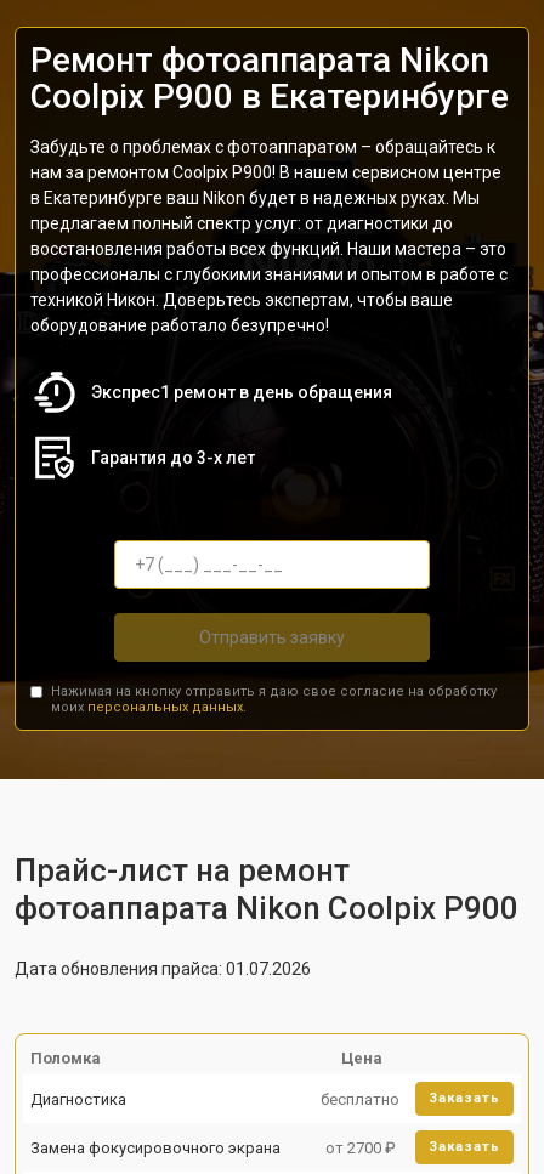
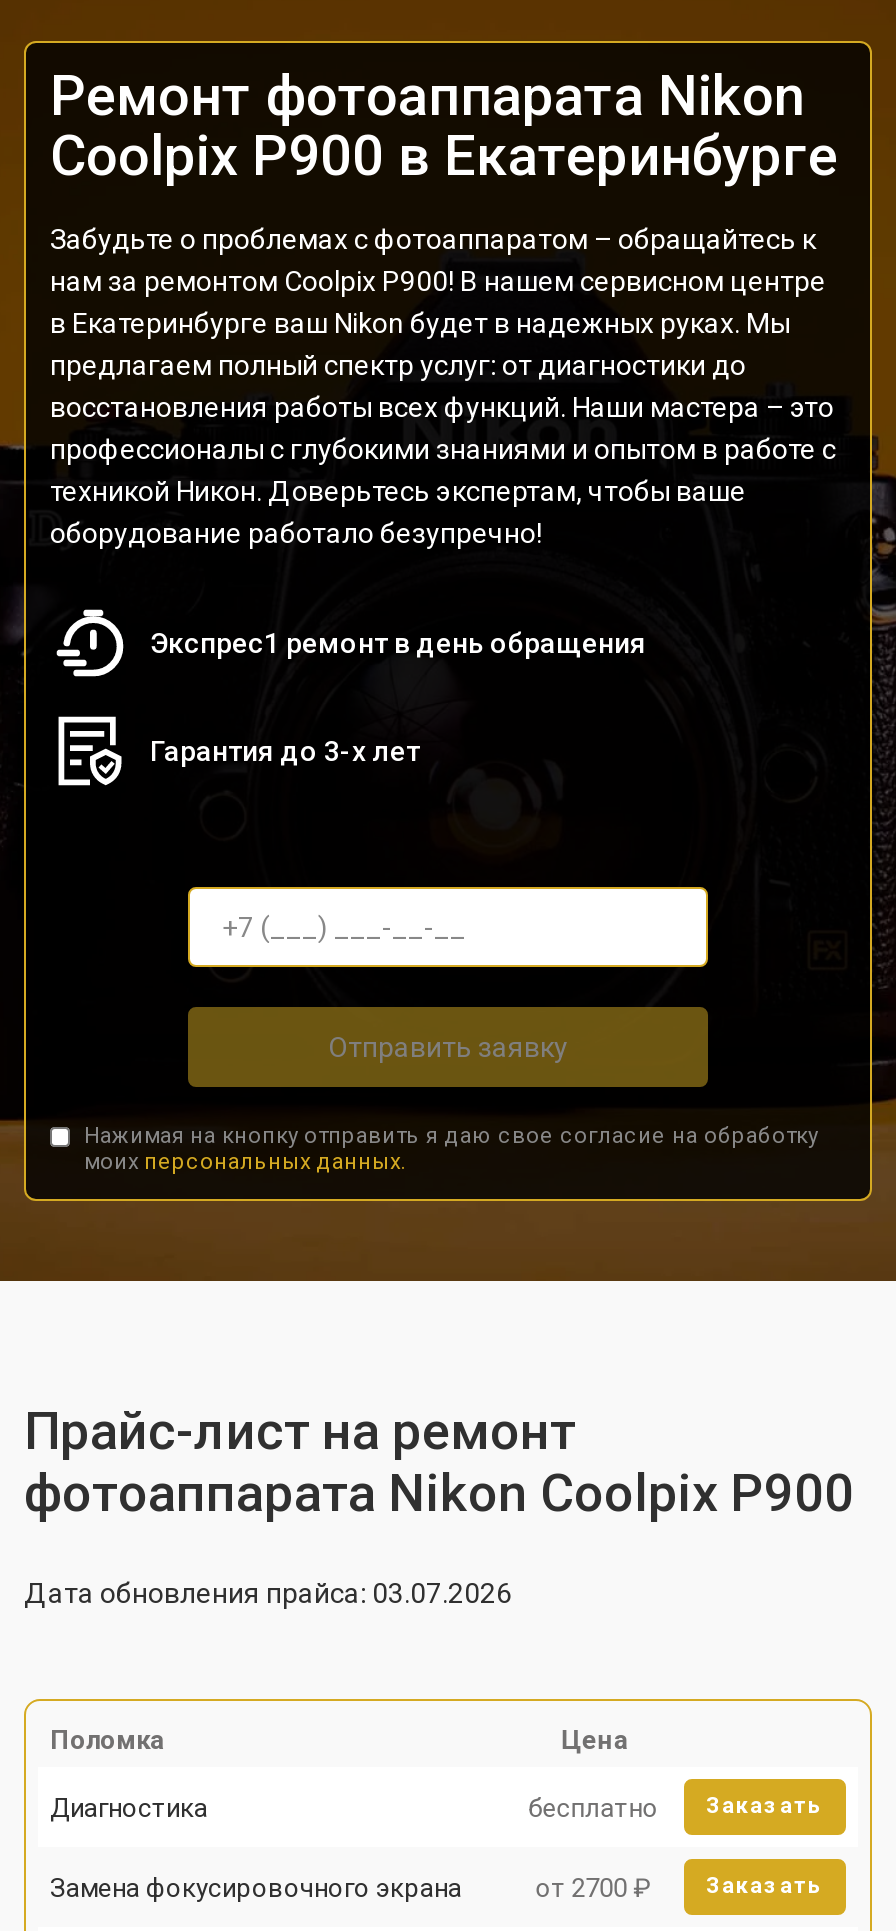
[15,959,311,979] Дата обновления прайса: 01.07.2026 -> [24,1577,512,1609] Дата обновления прайса: 03.07.2026

